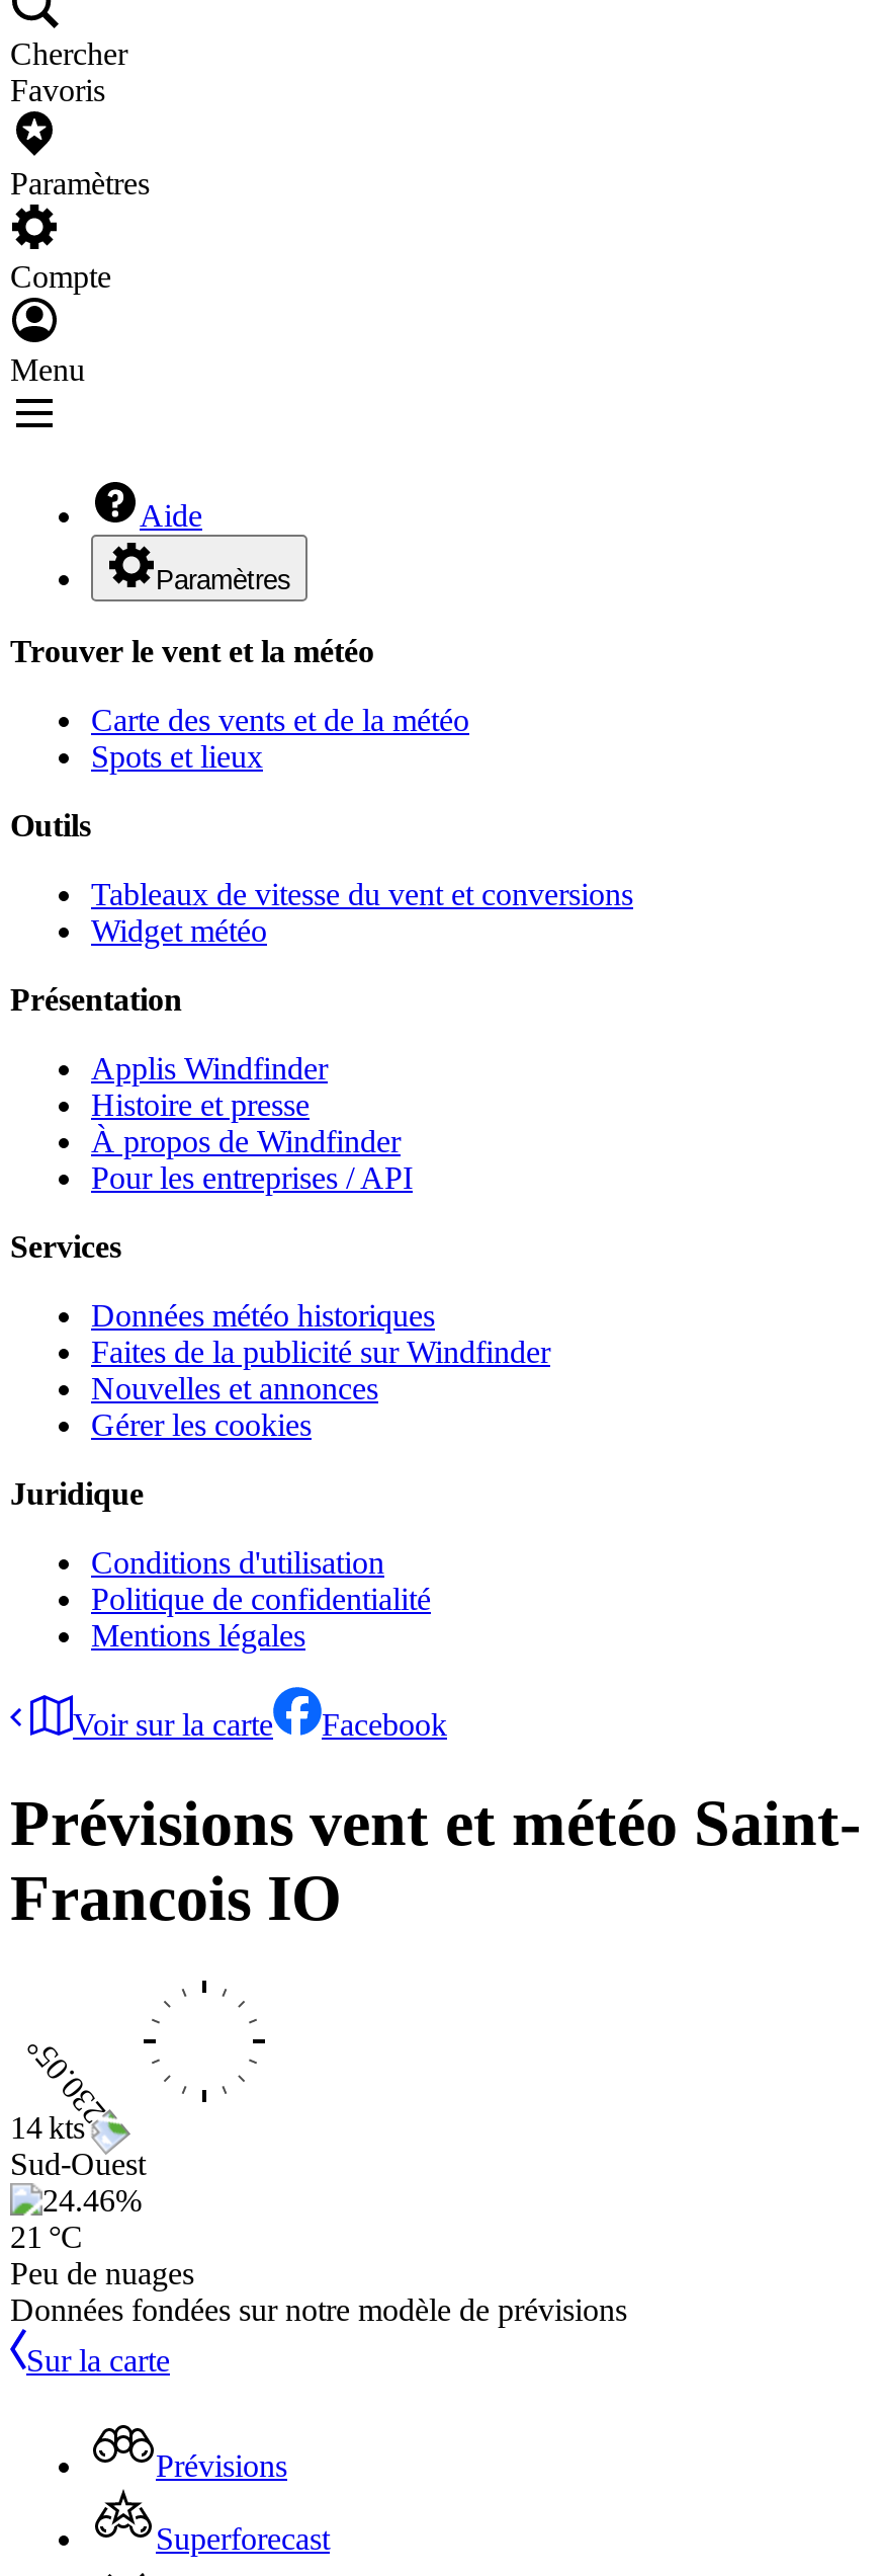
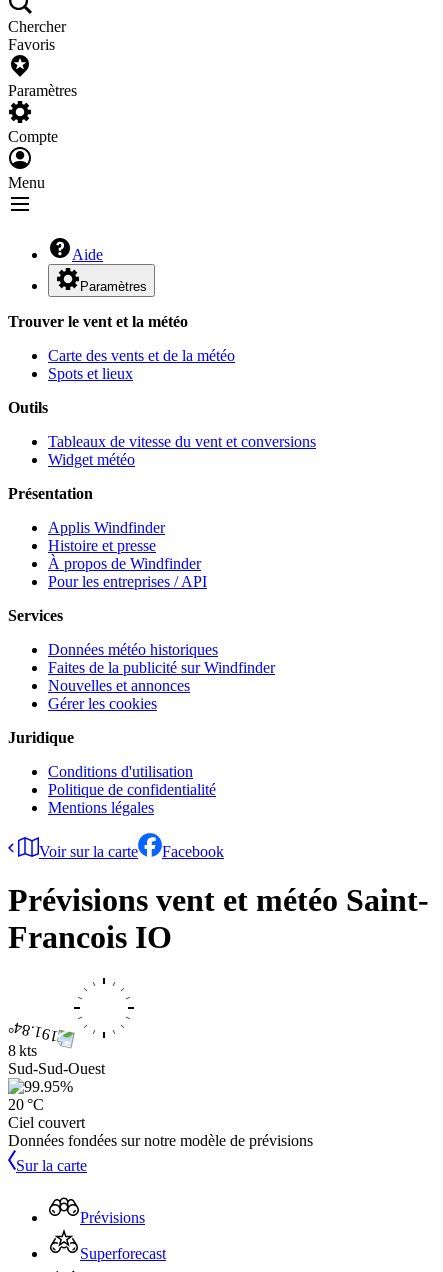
[10,2110,146,2181] 14 kts | Sud-Ouest -> [8,1042,105,1077] 8 kts | Sud-Sud-Ouest
[10,2219,194,2290] 21 °C | Peu de nuages -> [8,1096,85,1131] 20 °C | Ciel couvert

